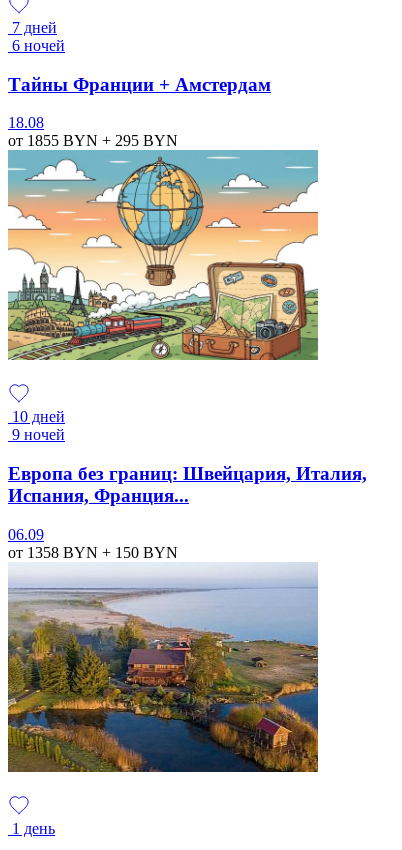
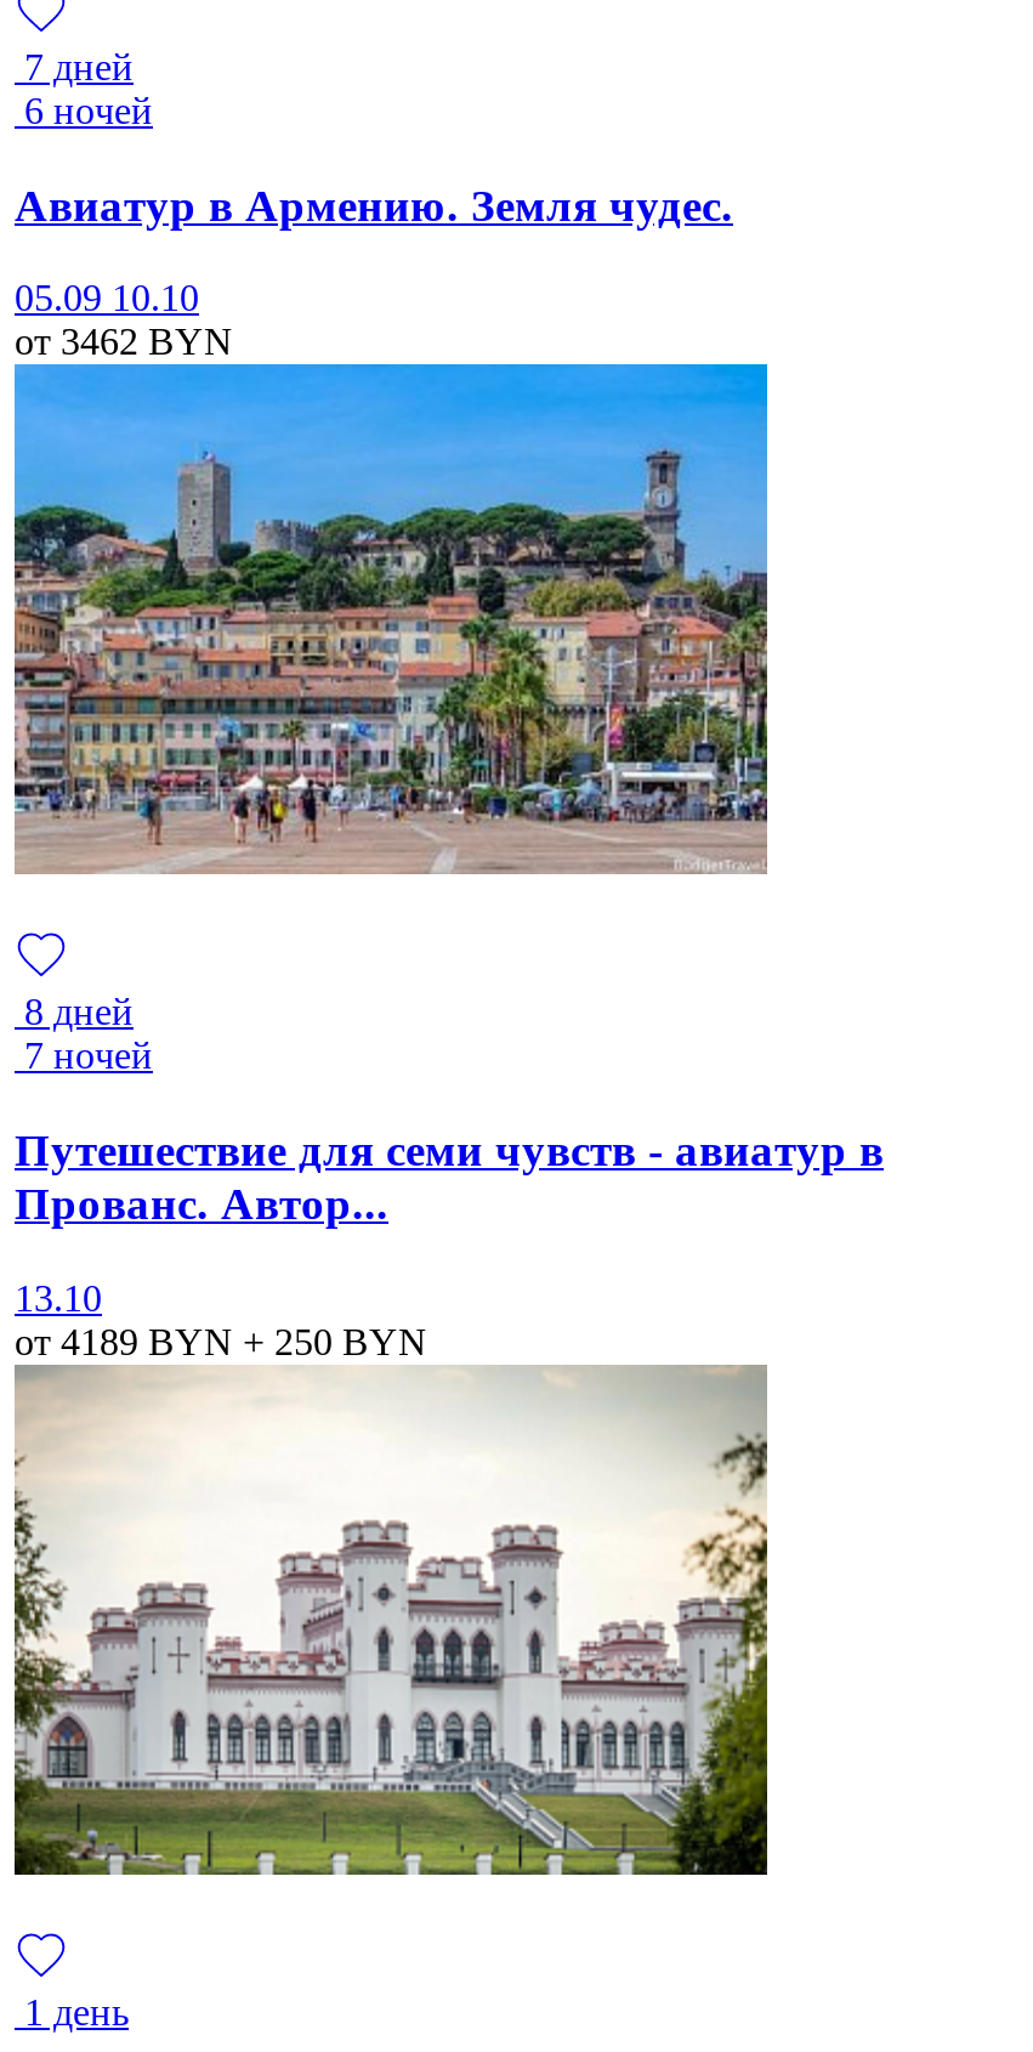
[8,74,271,95] Тайны Франции + Амстердам -> [15,179,733,230] Авиатур в Армению. Земля чудес.
[7,114,319,361] [image] | 18.08 | от 1855 BYN + 295 BYN -> [12,278,770,874] [image] | 05.09 10.10 | от 3462 BYN
[8,408,65,443] 10 дней | 9 ночей -> [15,992,153,1077] 8 дней | 7 ночей
[8,463,367,506] Европа без границ: Швейцария, Италия, | Испания, Франция... -> [15,1125,884,1229] Путешествие для семи чувств - авиатур в | Прованс. Автор...
[8,526,178,561] 06.09 | от 1358 BYN + 150 BYN -> [15,1277,427,1362] 13.10 | от 4189 BYN + 250 BYN
[7,563,319,773] [image] -> [12,1365,770,1877] [image]

